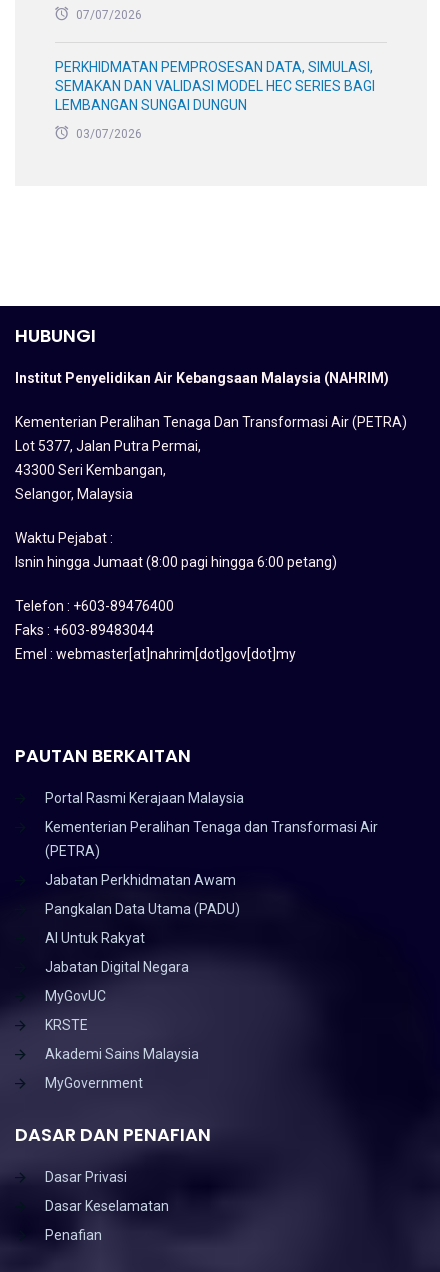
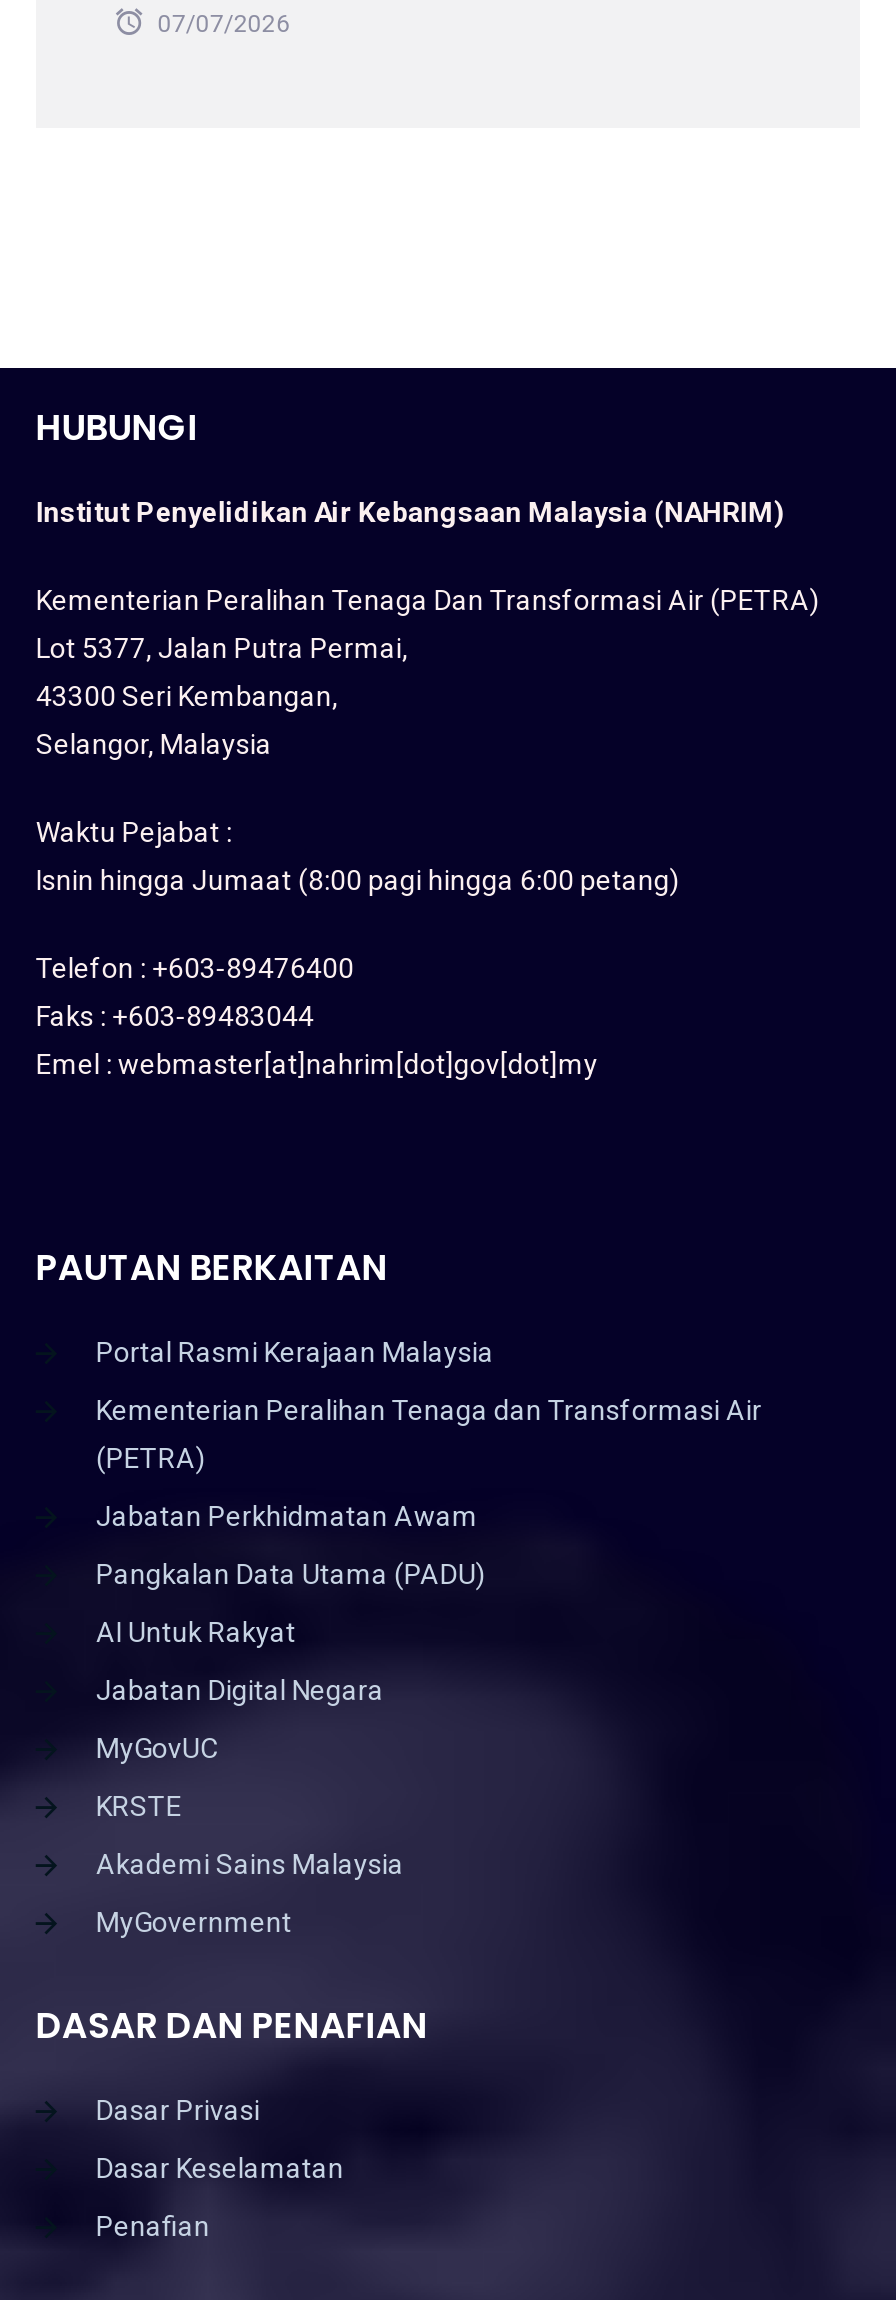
[55,59,375,141] PERKHIDMATAN PEMPROSESAN DATA, SIMULASI, | SEMAKAN DAN VALIDASI MODEL HEC SERIES BAGI | LEMBANGAN SUNGAI DUNGUN | 03/07/2026 -> none

